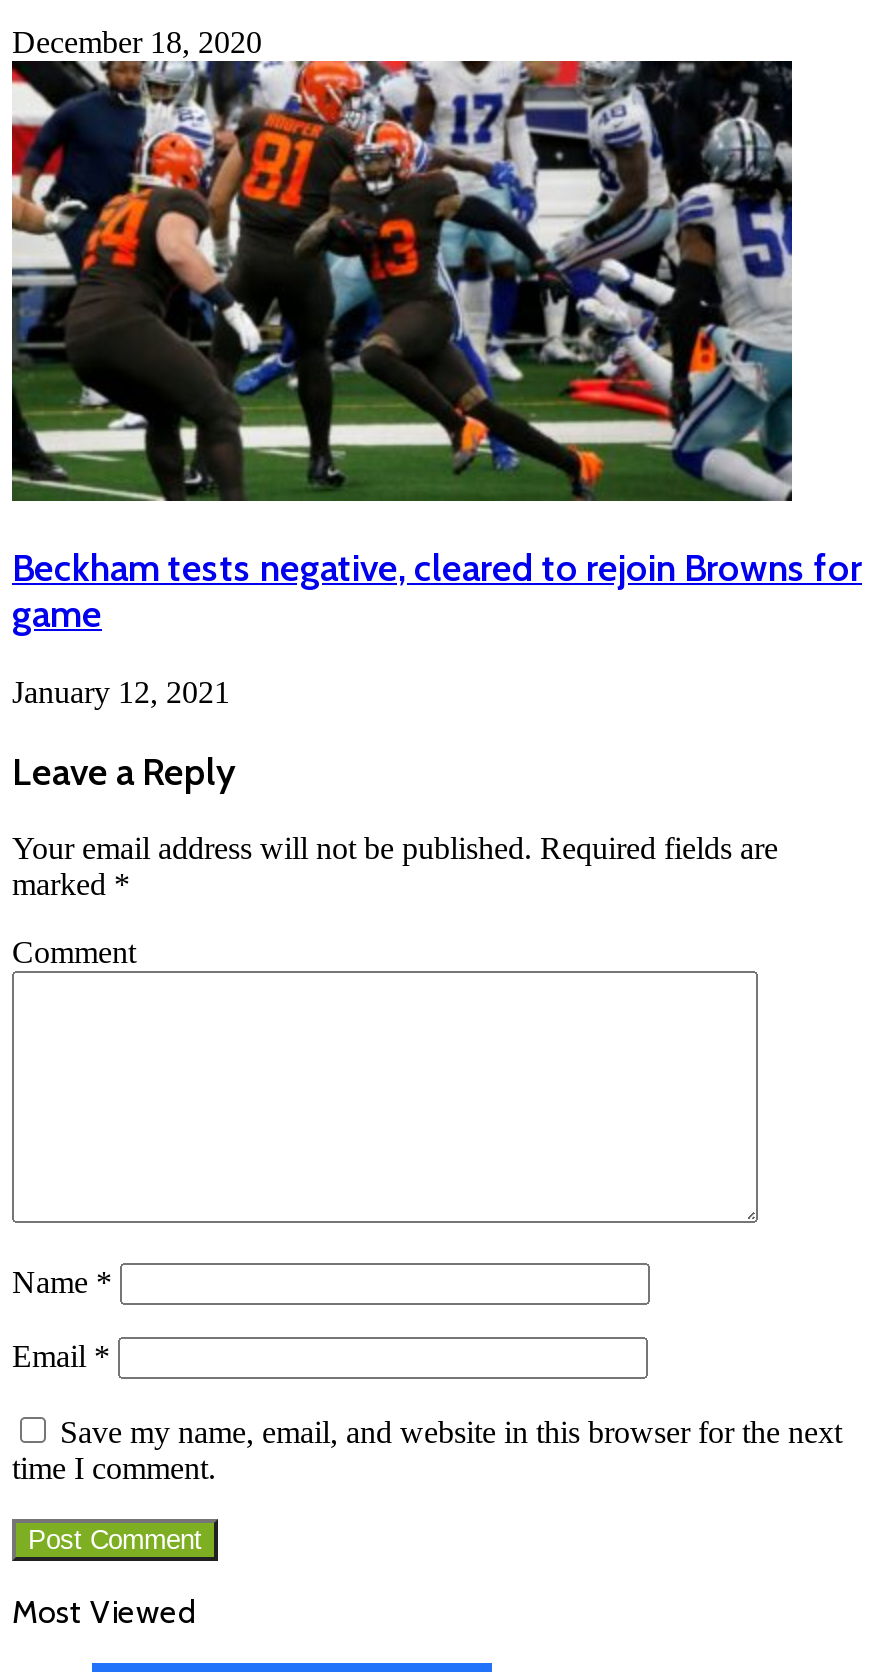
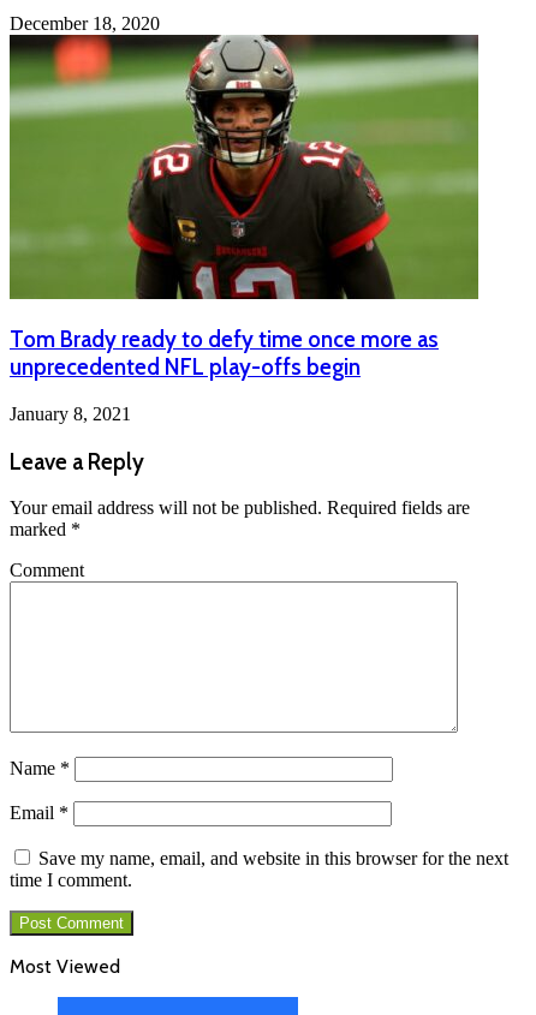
[10,59,862,638] [image] | Beckham tests negative, cleared to rejoin Browns for | game -> [8,34,480,381] [image] | Tom Brady ready to defy time once more as | unprecedented NFL play-offs begin
[12,675,230,709] January 12, 2021 -> [10,404,131,424] January 8, 2021

